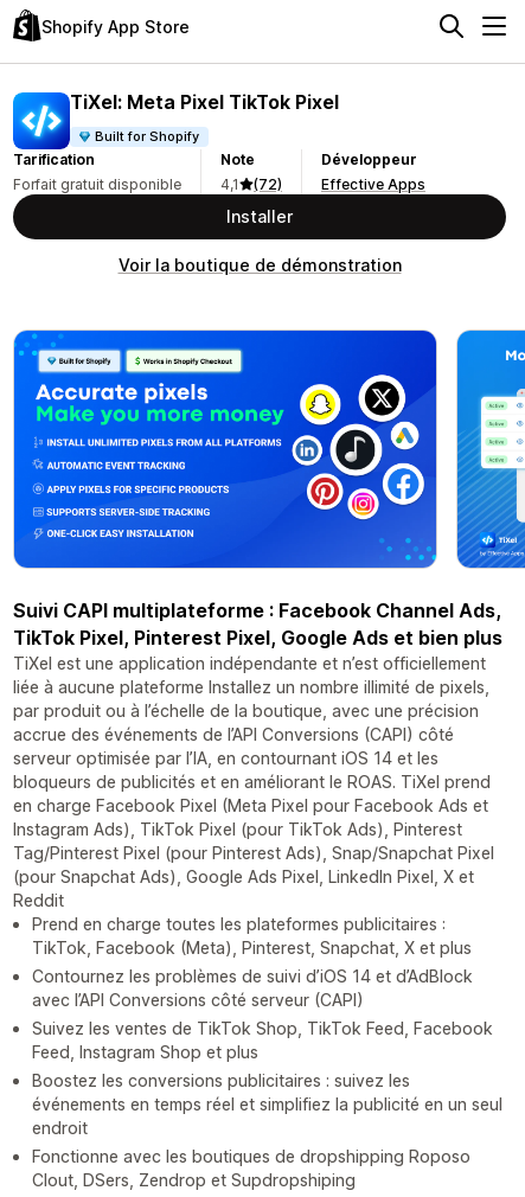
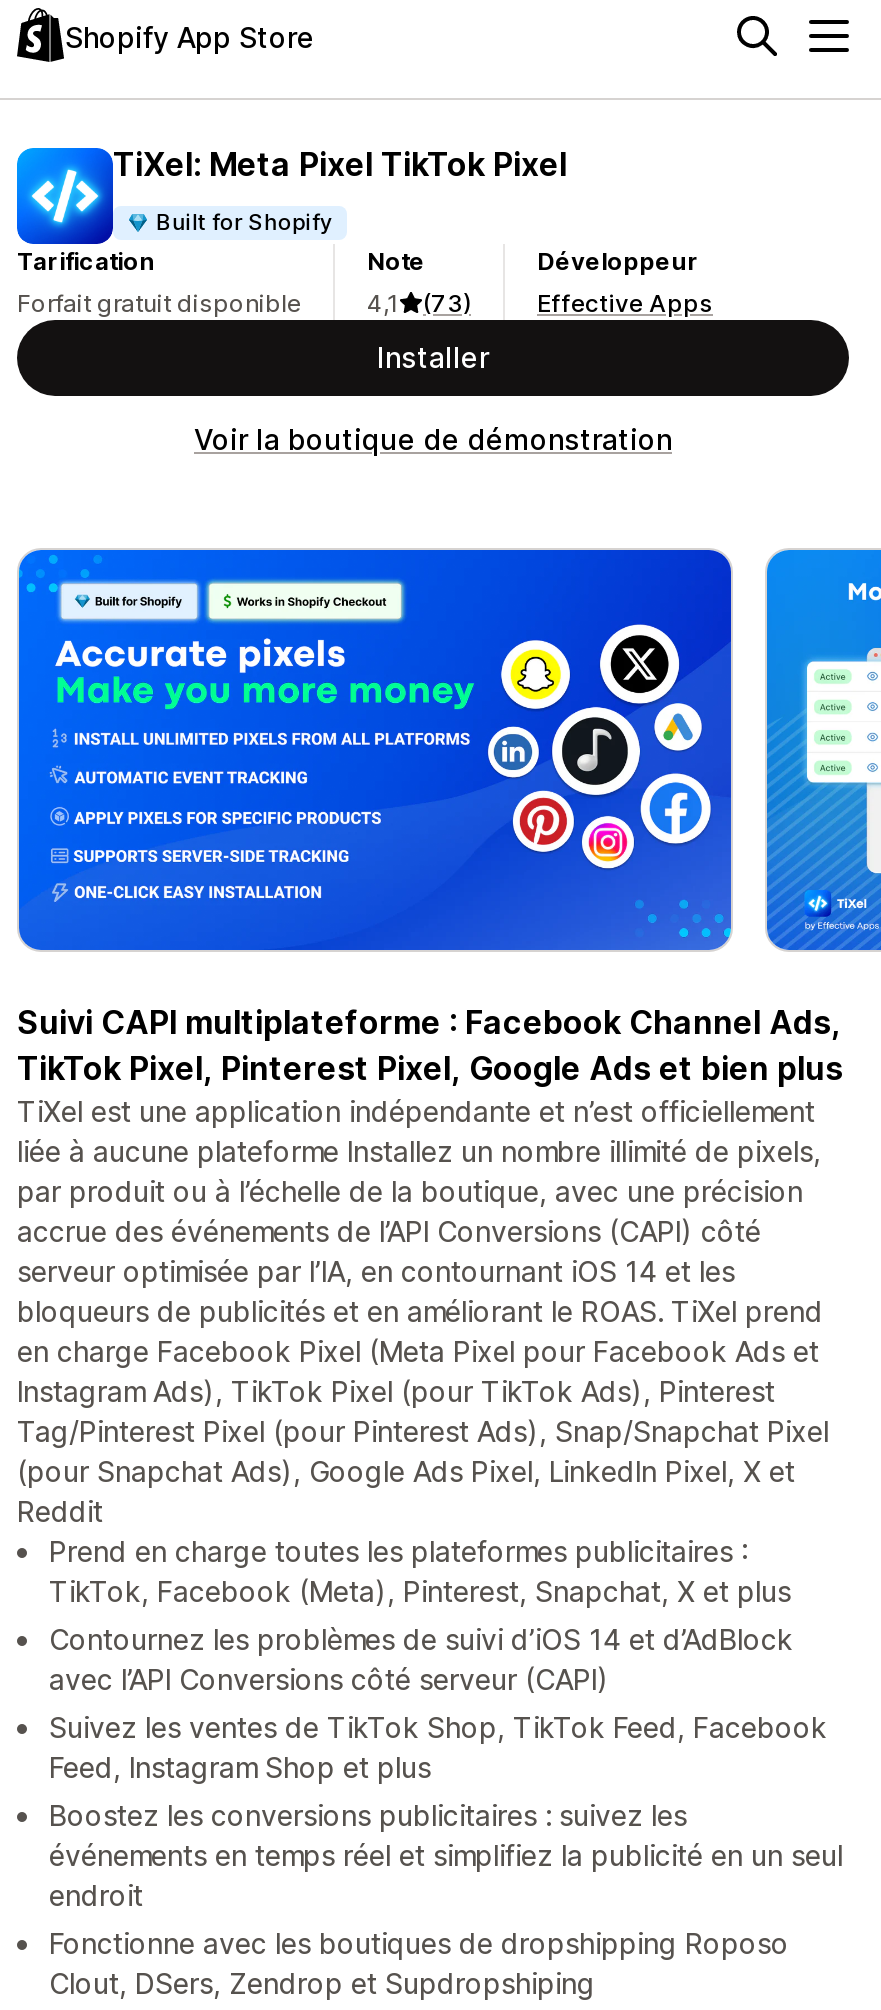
[254,175,282,193] (72) -> [423,288,471,318] (73)

